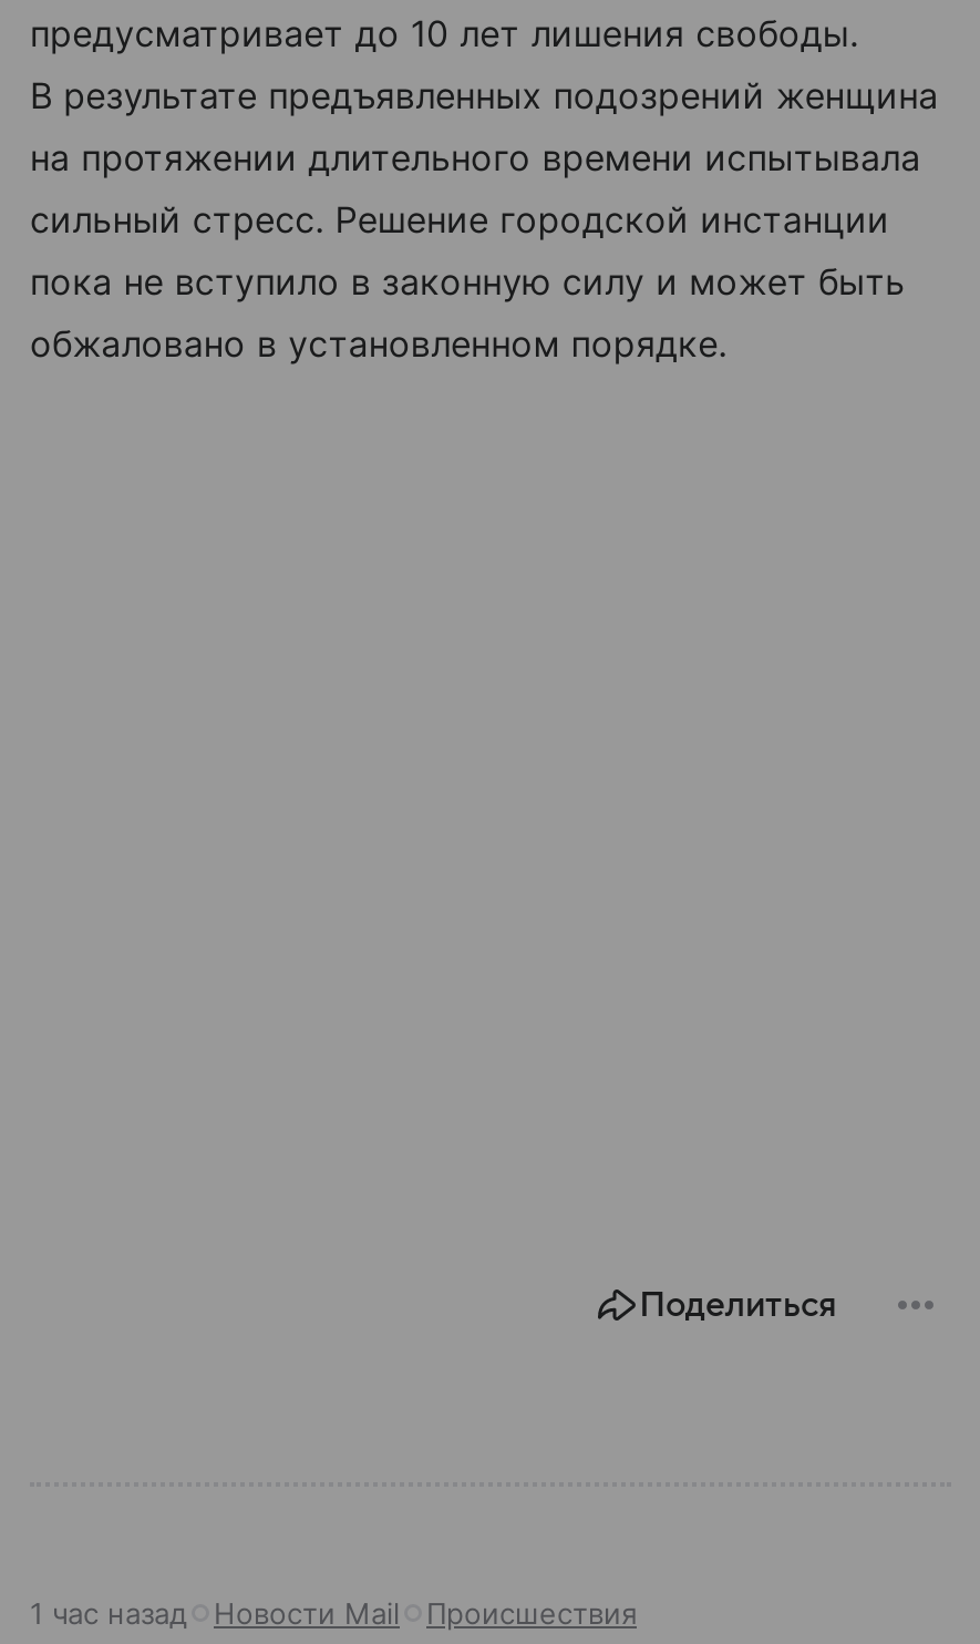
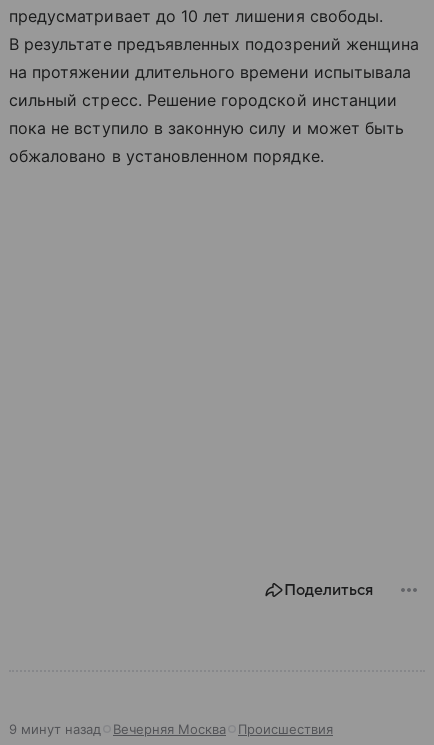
[30,1595,400,1631] 1 час назад | Новости Mail -> [9,721,226,737] 9 минут назад | Вечерняя Москва

